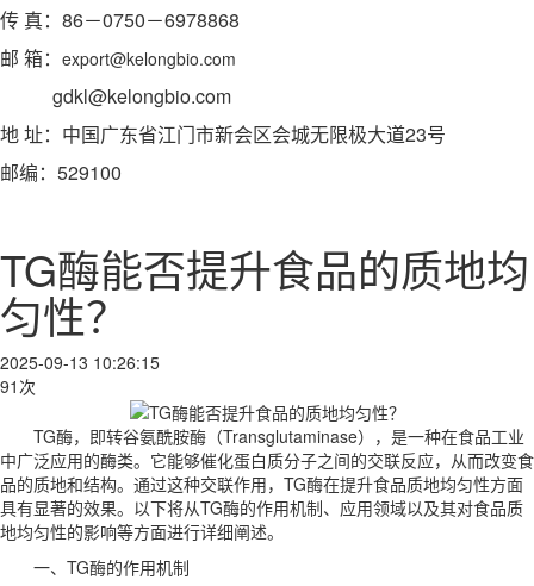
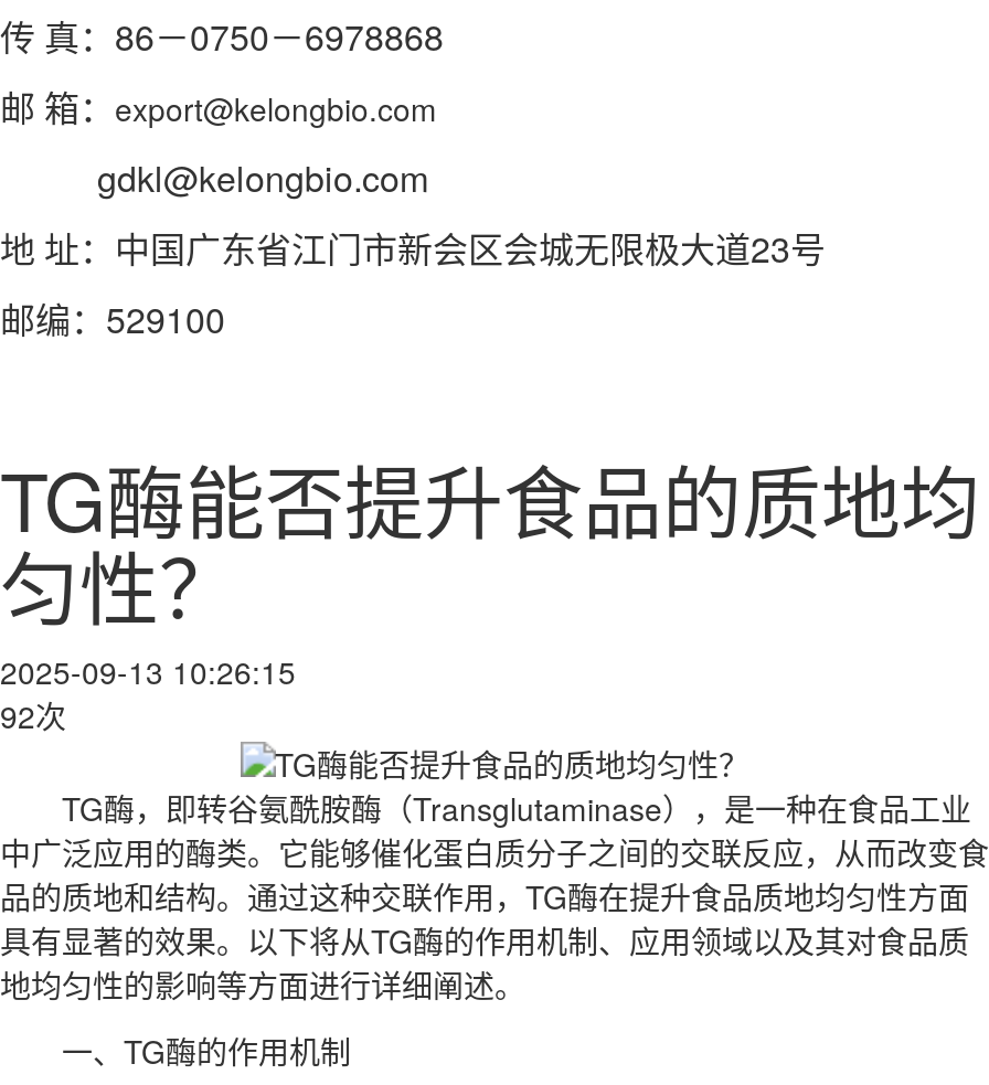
[0,374,36,397] 91次 -> [0,693,66,737] 92次

